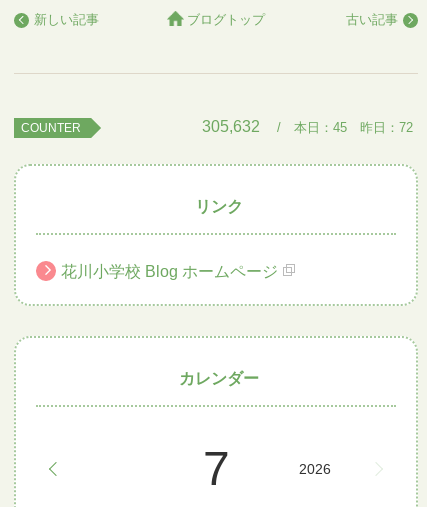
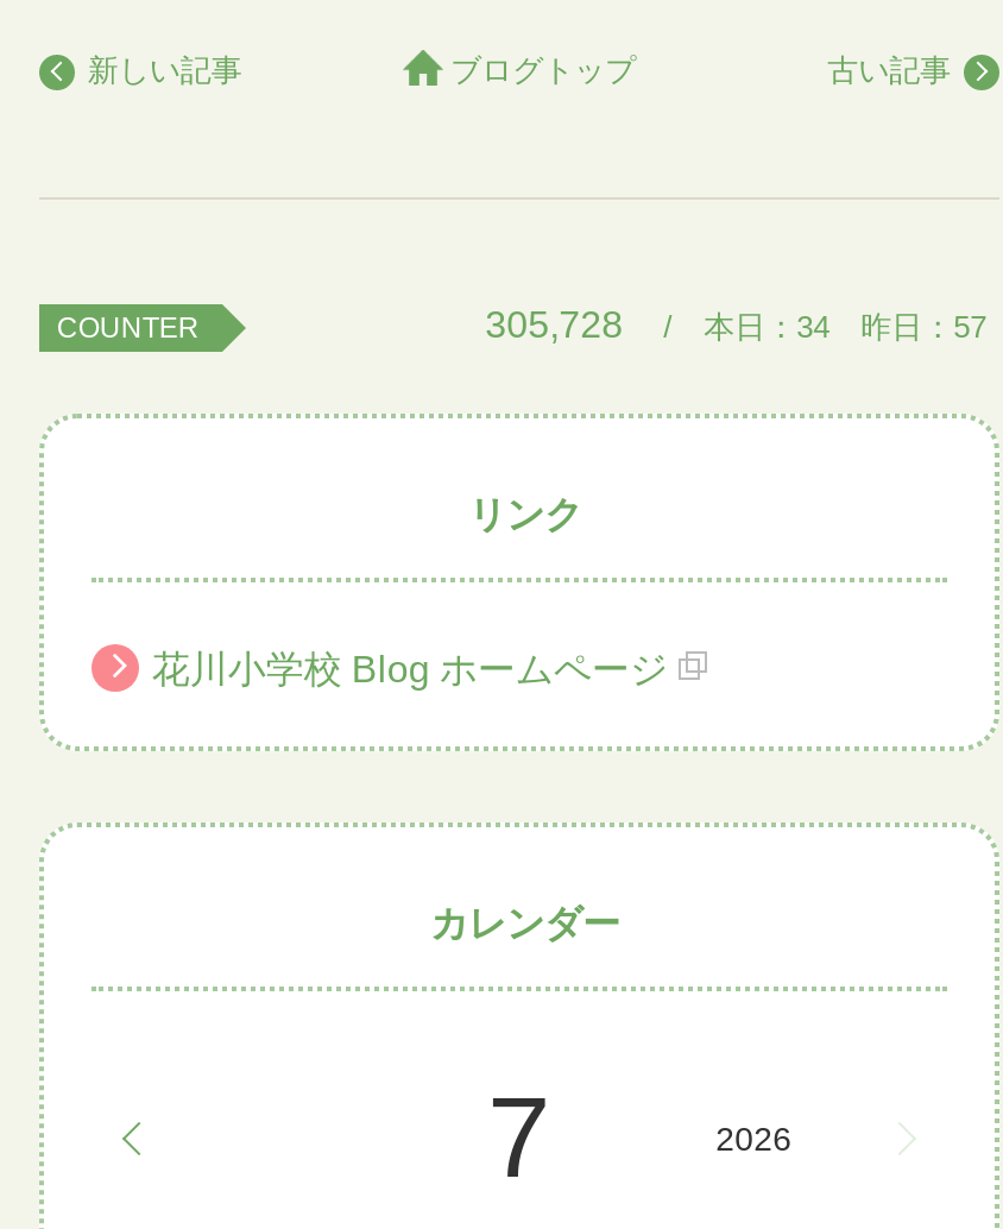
[202,118,413,135] 305,632 / 本日：45昨日：72 -> [485,304,987,345] 305,728 / 本日：34昨日：57

